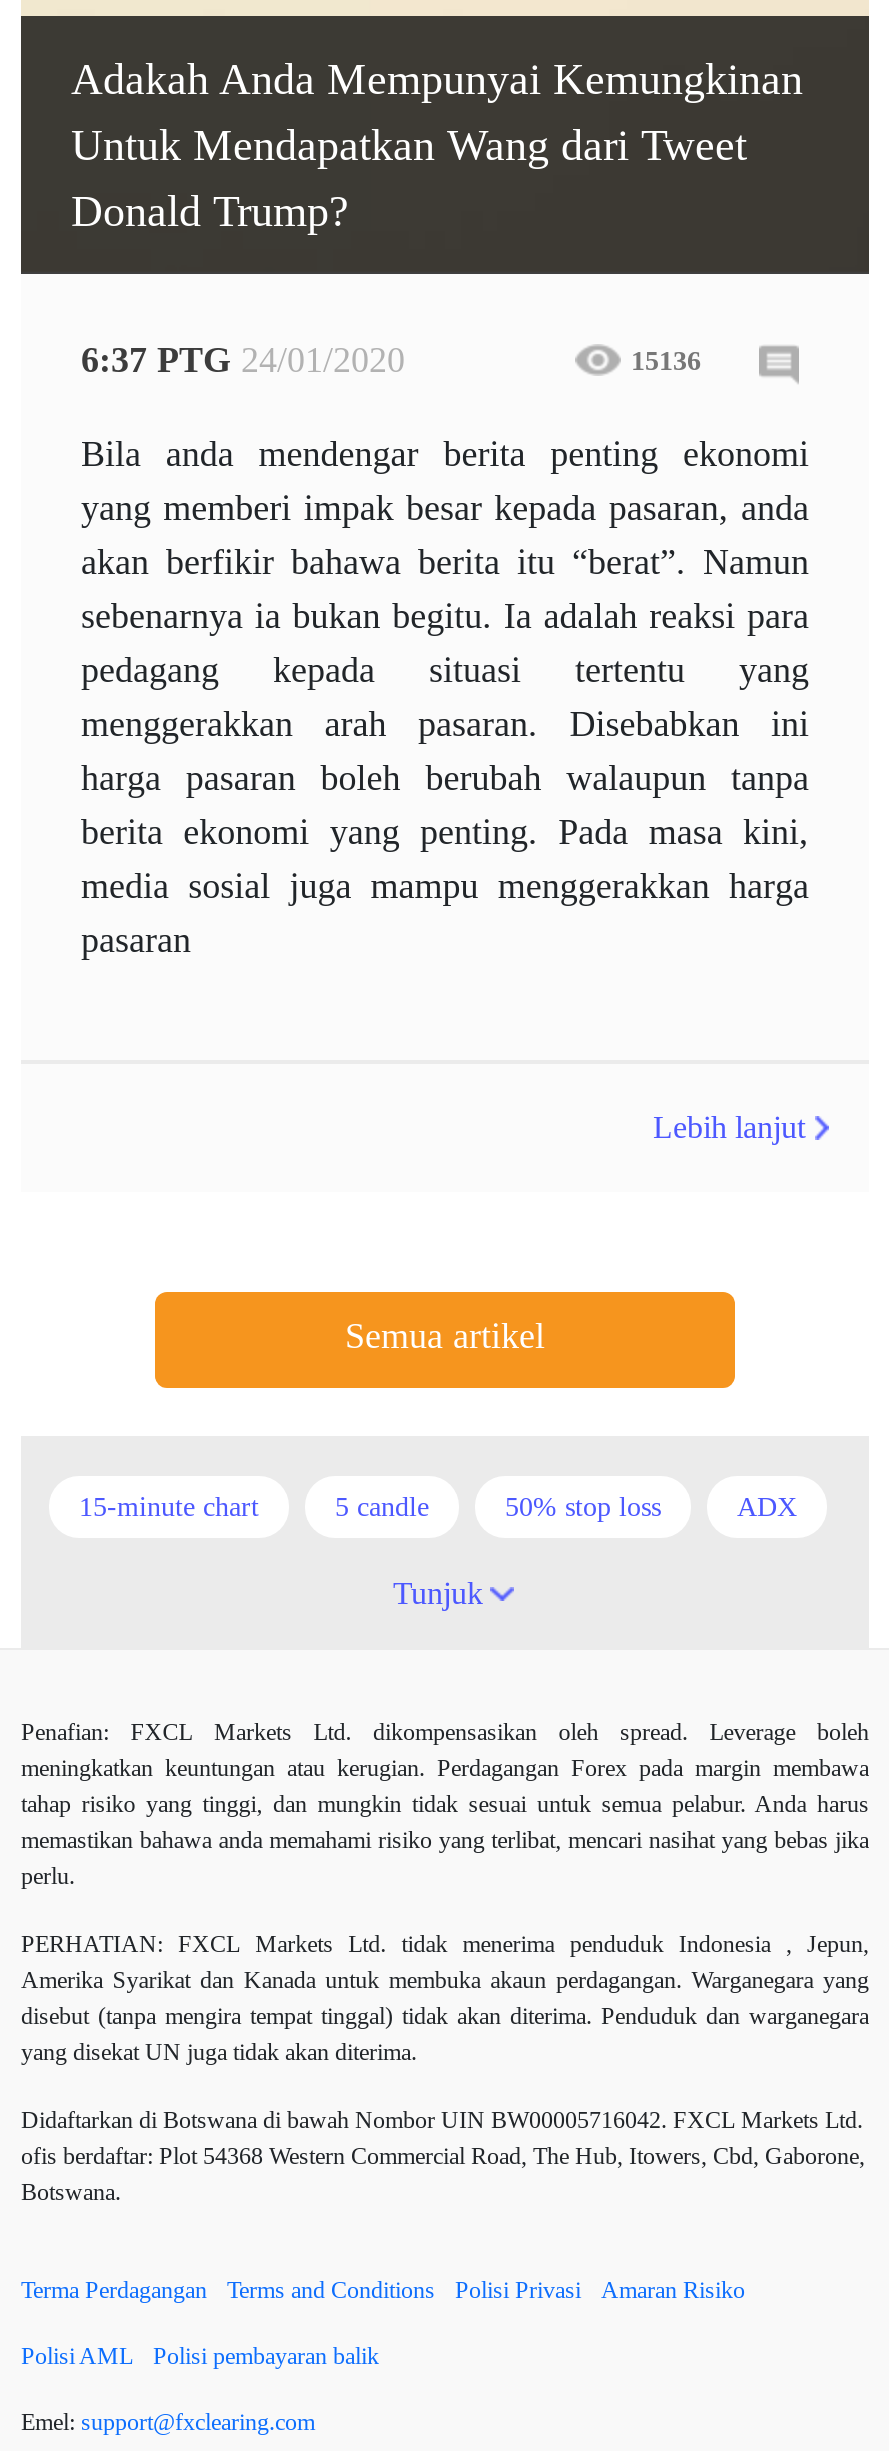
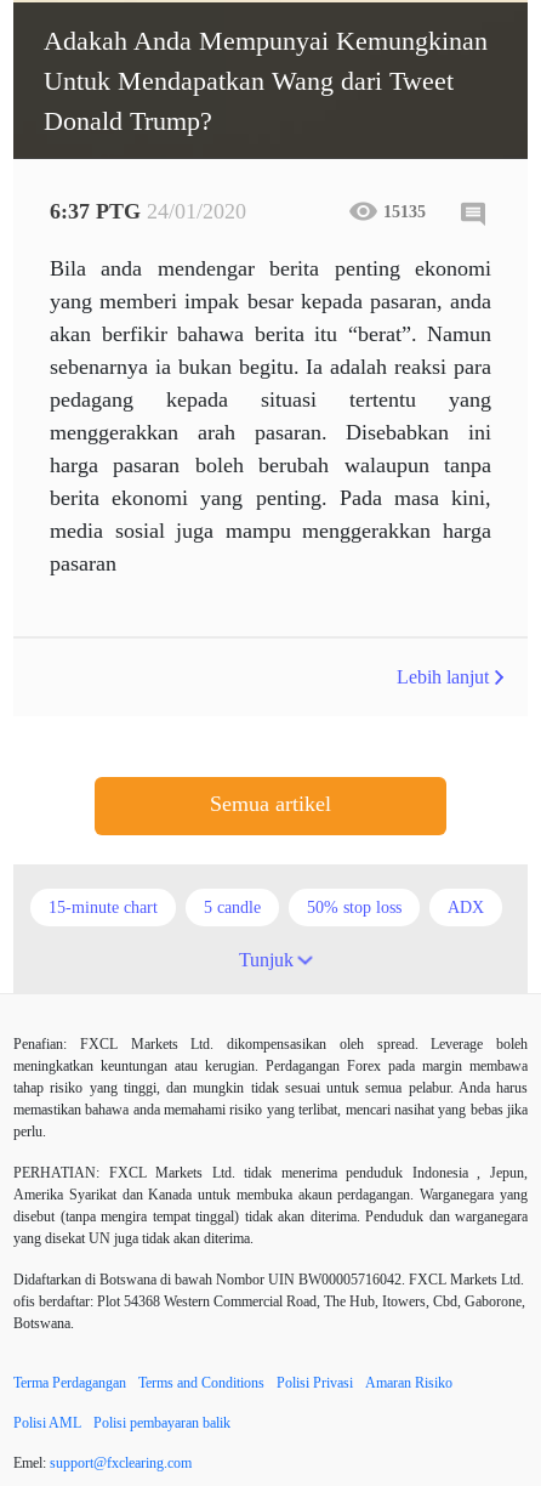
[631,345,701,375] 15136 -> [383,202,426,220] 15135

